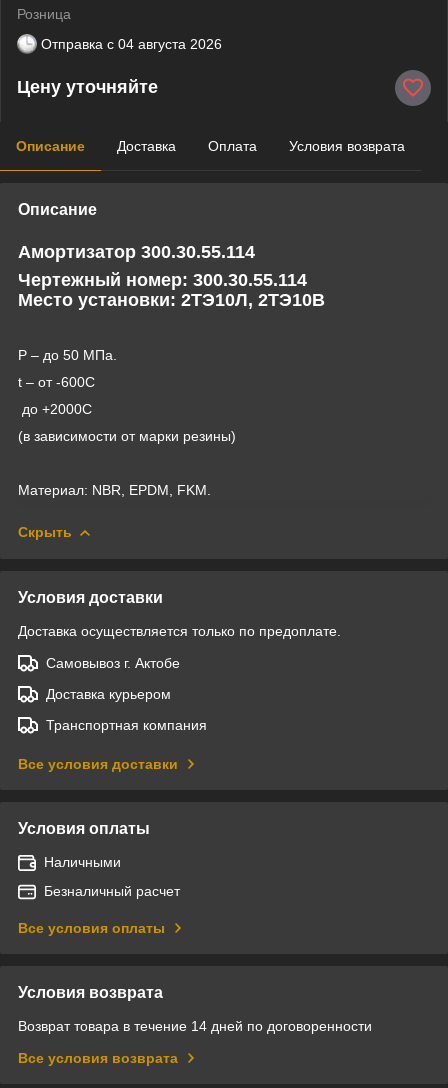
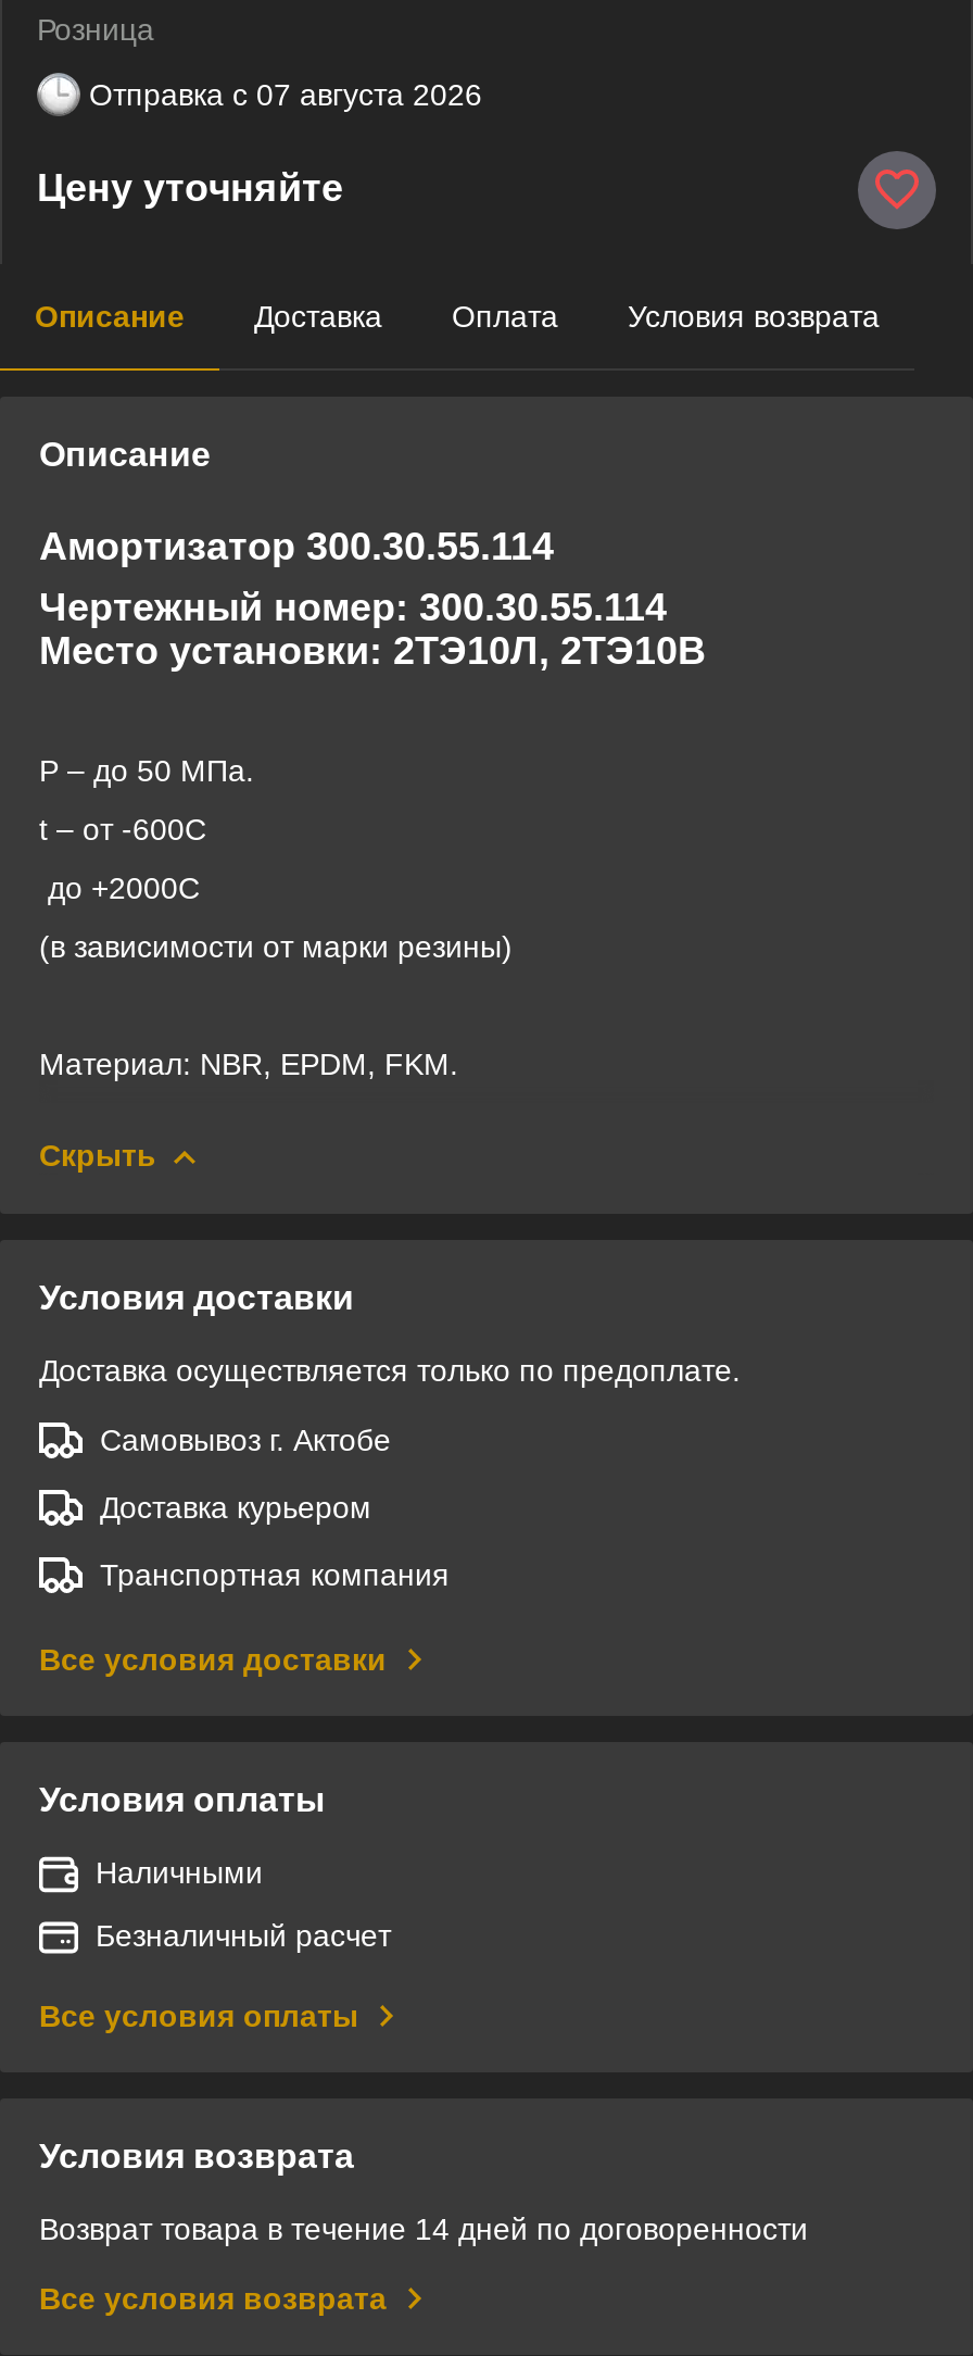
[41,36,222,52] Отправка с 04 августа 2026 -> [89,77,482,111] Отправка с 07 августа 2026

